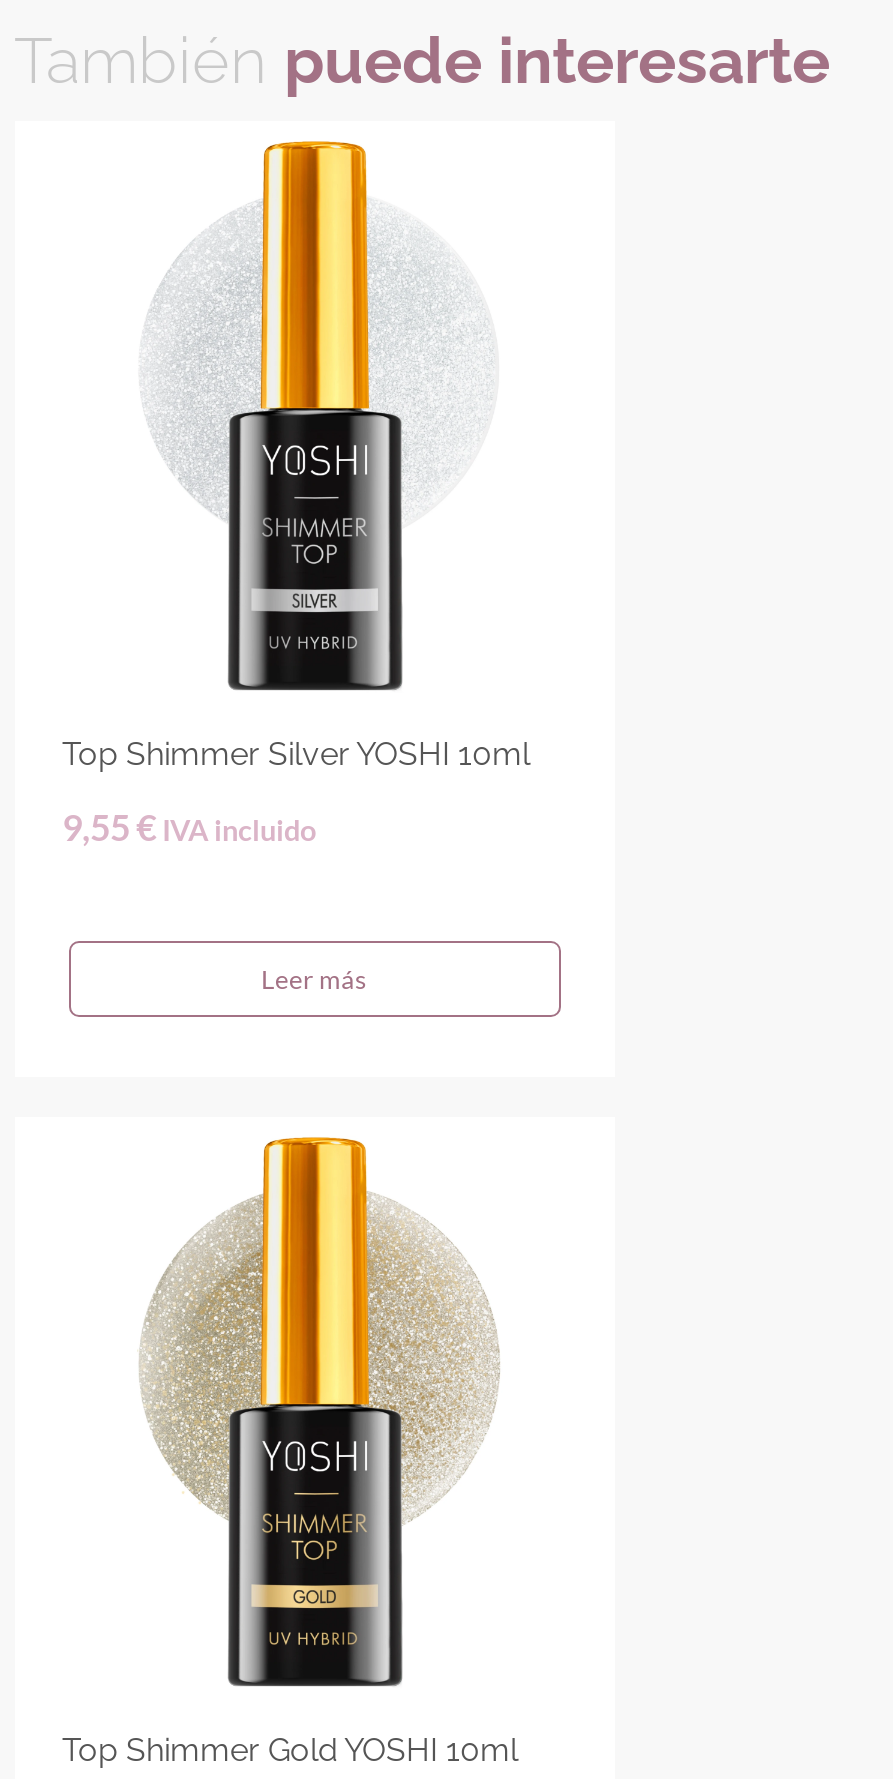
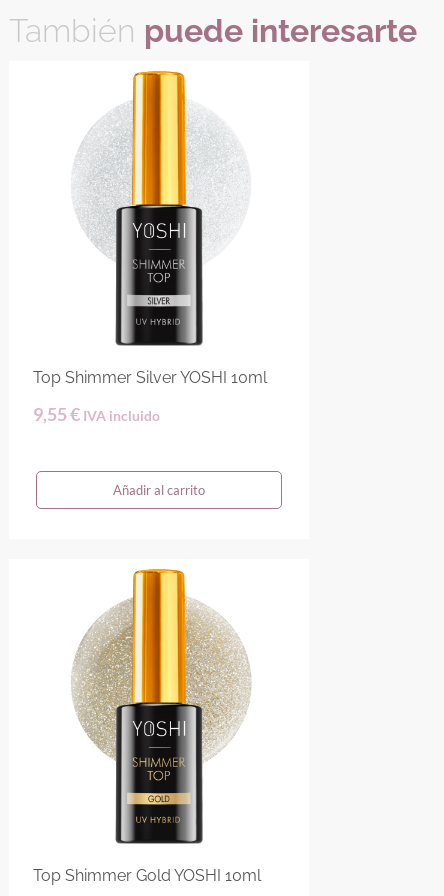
[261,962,367,994] Leer más -> [112,482,204,498] Añadir al carrito

